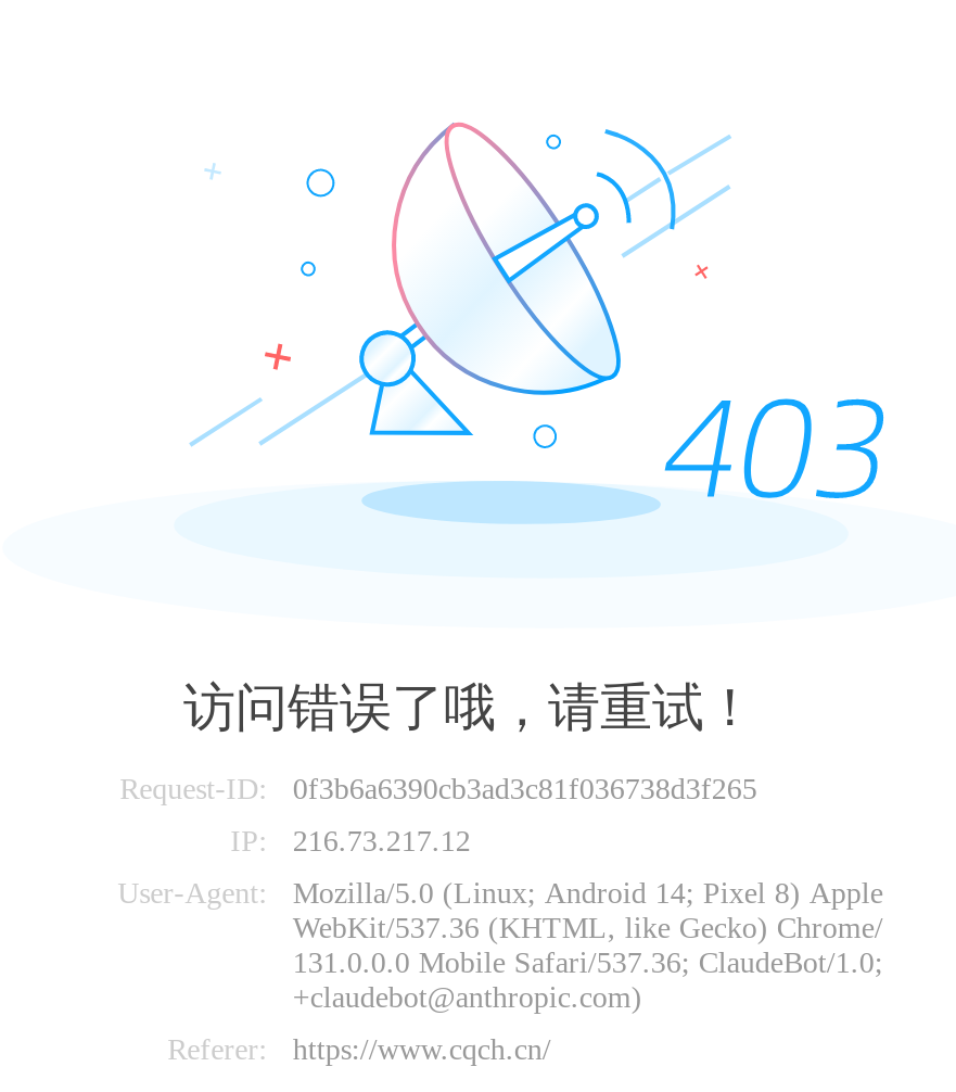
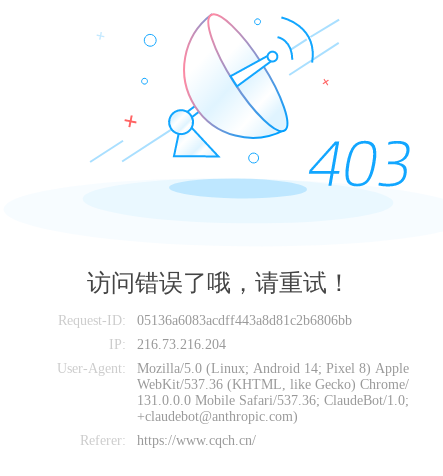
[293,773,757,805] 0f3b6a6390cb3ad3c81f036738d3f265 -> [137,313,352,328] 05136a6083acdff443a8d81c2b6806bb
[230,825,471,858] IP: 216.73.217.12 -> [109,337,226,352] IP: 216.73.216.204

